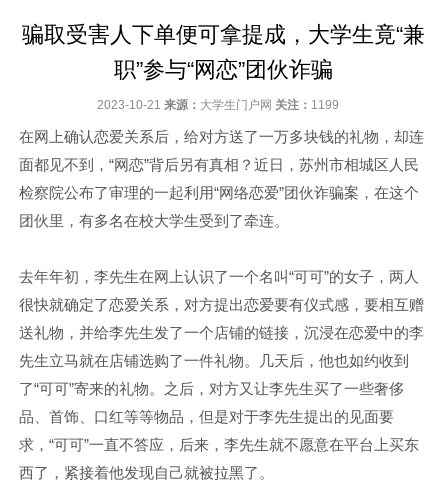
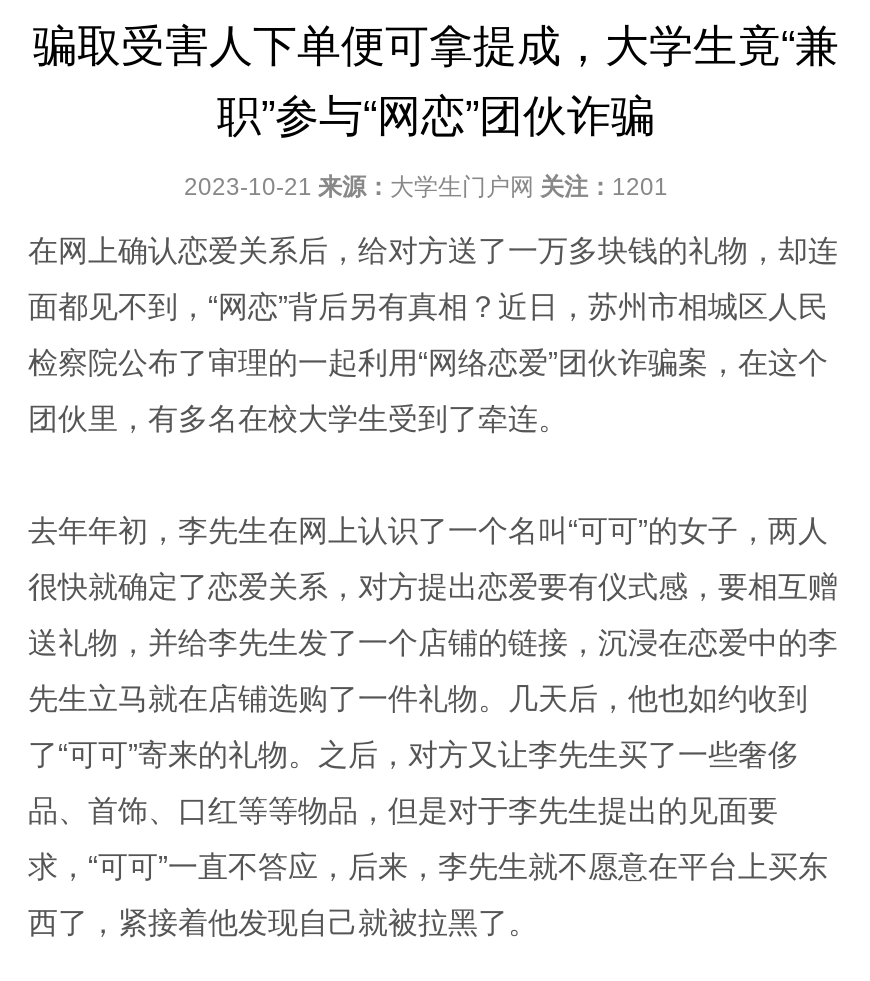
[97,98,339,112] 2023-10-21来源：大学生门户网关注：1199 -> [184,173,668,201] 2023-10-21来源：大学生门户网关注：1201

